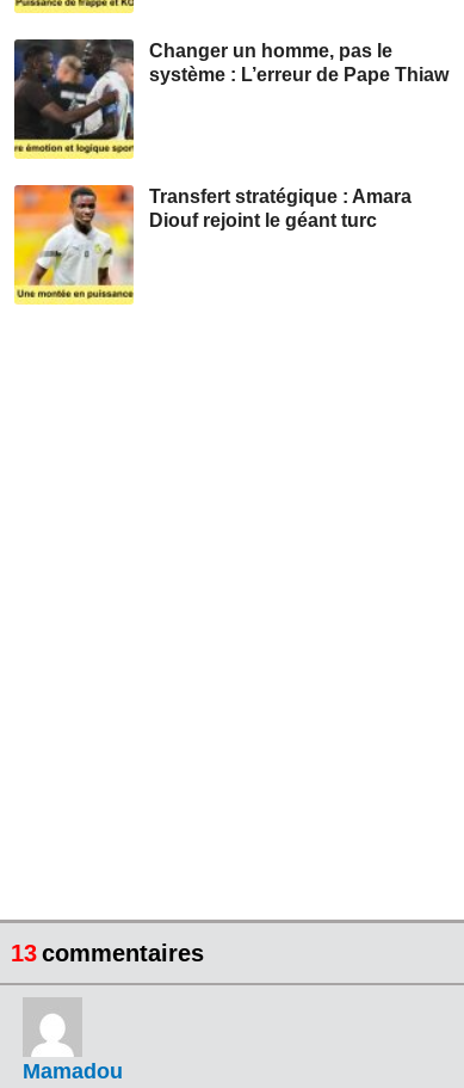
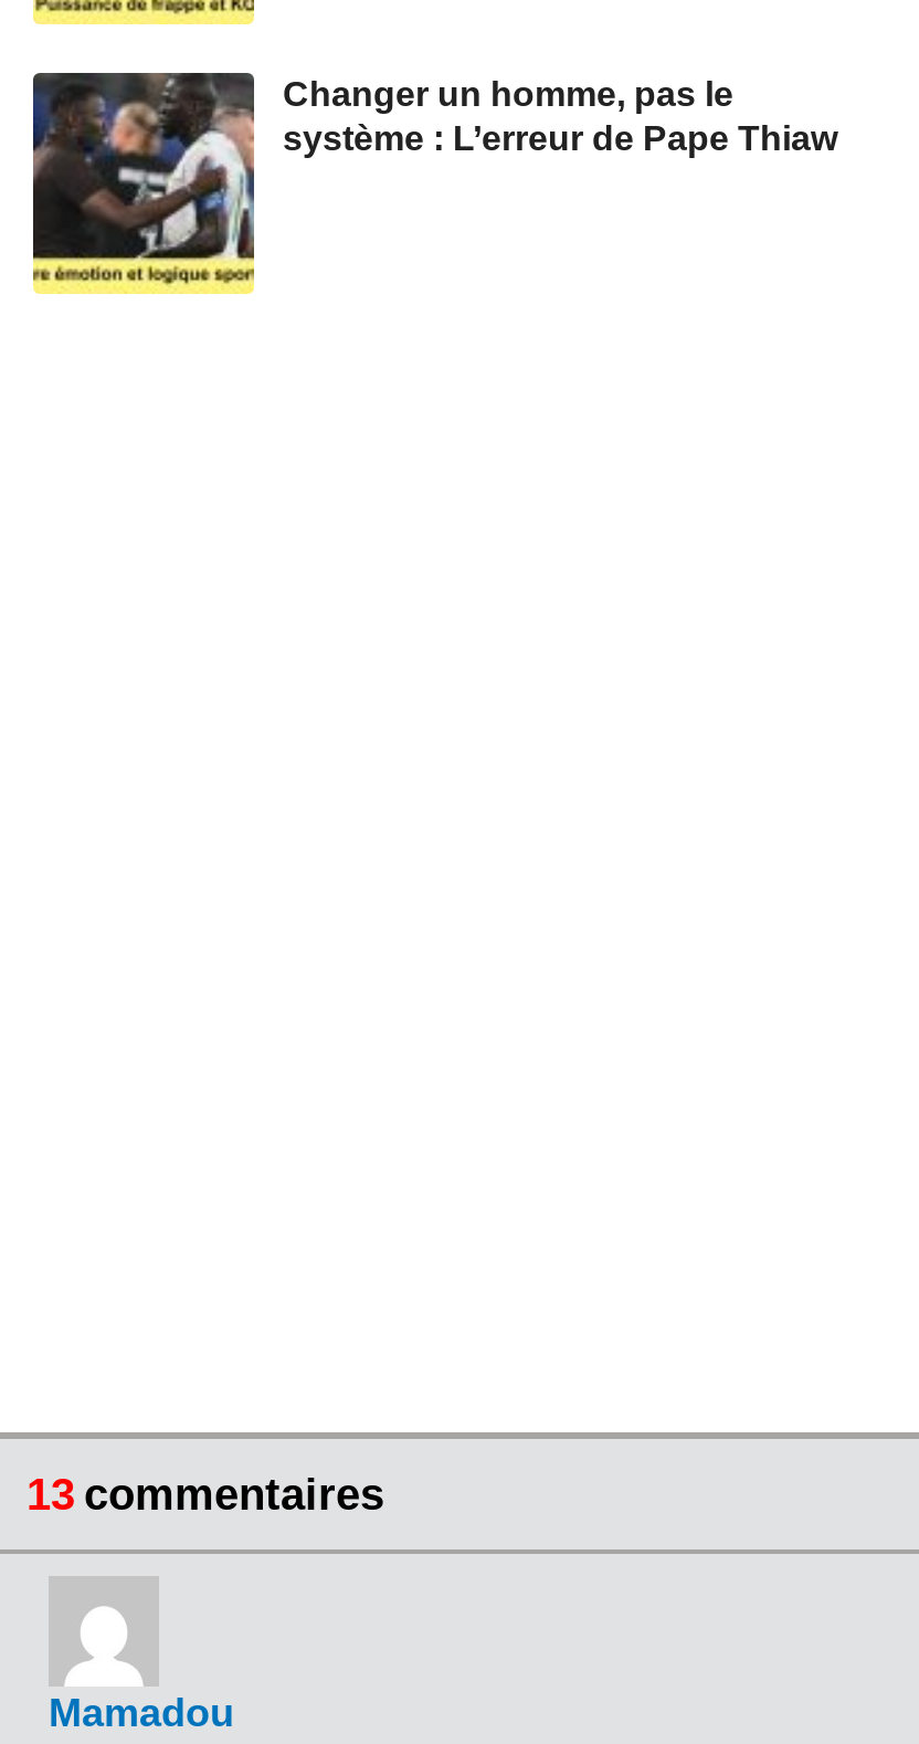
[13,184,412,297] [image] | Transfert stratégique : Amara | Diouf rejoint le géant turc -> none

